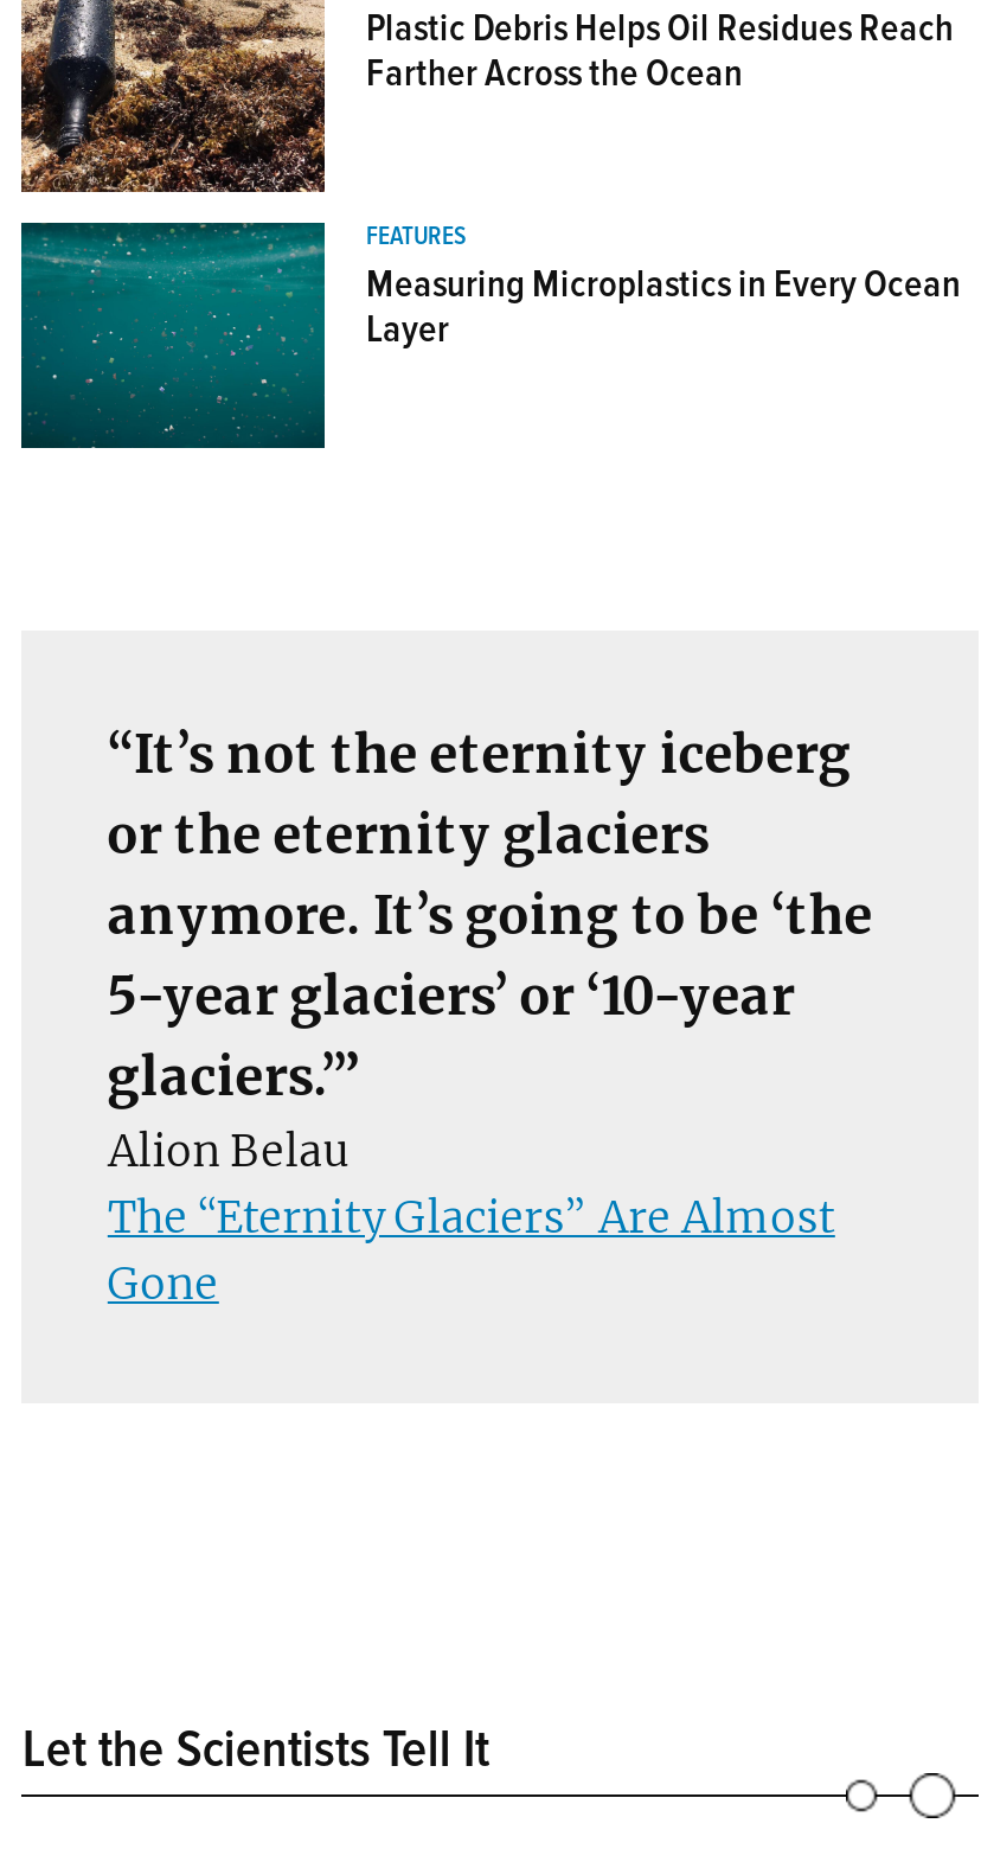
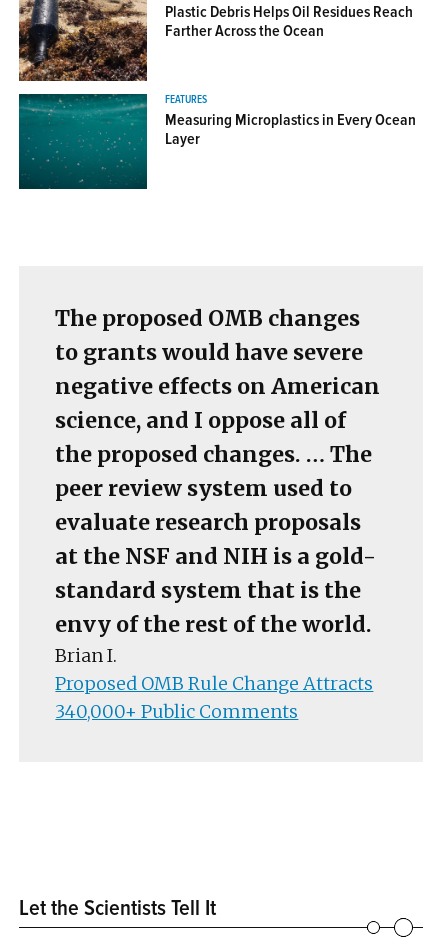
[108,724,873,1312] “It’s not the eternity iceberg | or the eternity glaciers | anymore. It’s going to be ‘the | 5-year glaciers’ or ‘10-year | glaciers.’” | Alion Belau | The “Eternity Glaciers” Are Almost | Gone -> [55,305,380,723] The proposed OMB changes | to grants would have severe | negative effects on American | science, and I oppose all of | the proposed changes. … The | peer review system used to | evaluate research proposals | at the NSF and NIH is a gold- | standard system that is the | envy of the rest of the world. | Brian I. | Proposed OMB Rule Change Attracts | 340,000+ Public Comments

